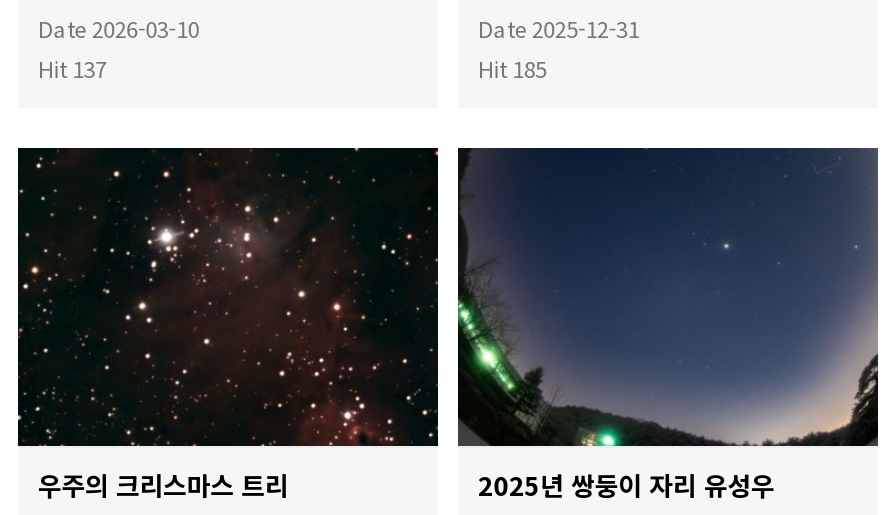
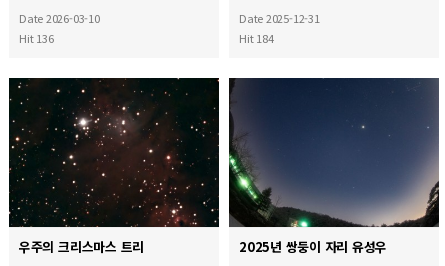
[38,51,107,83] Hit 137 -> [19,29,53,45] Hit 136
[478,51,547,83] Hit 185 -> [239,29,273,45] Hit 184

